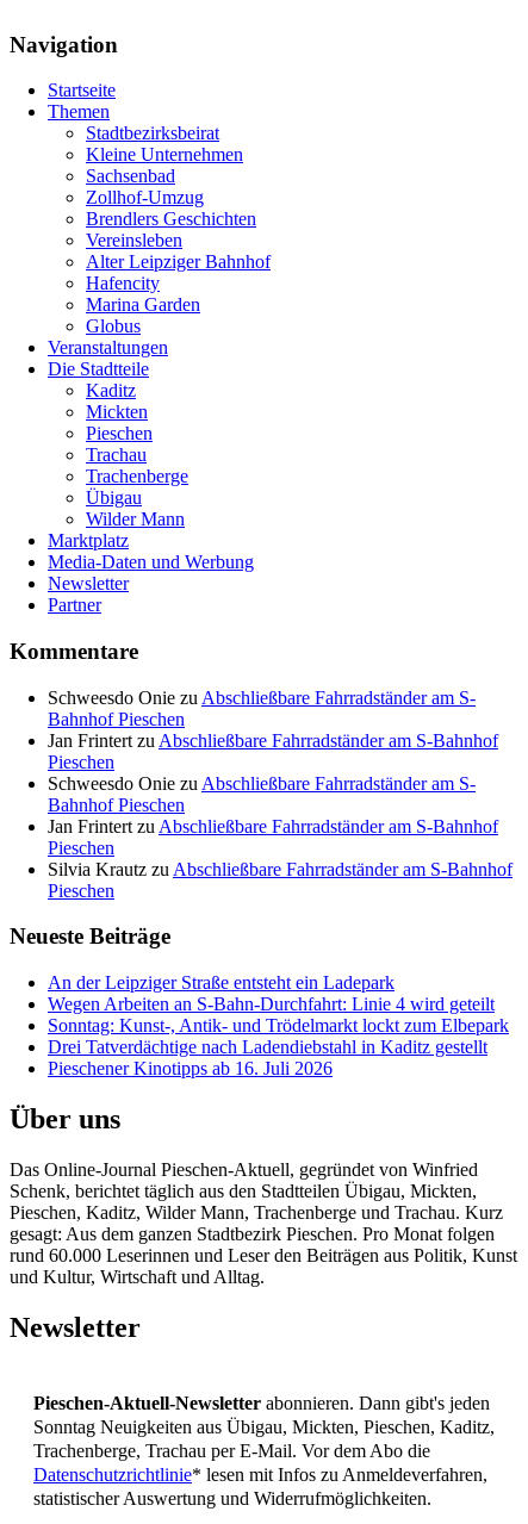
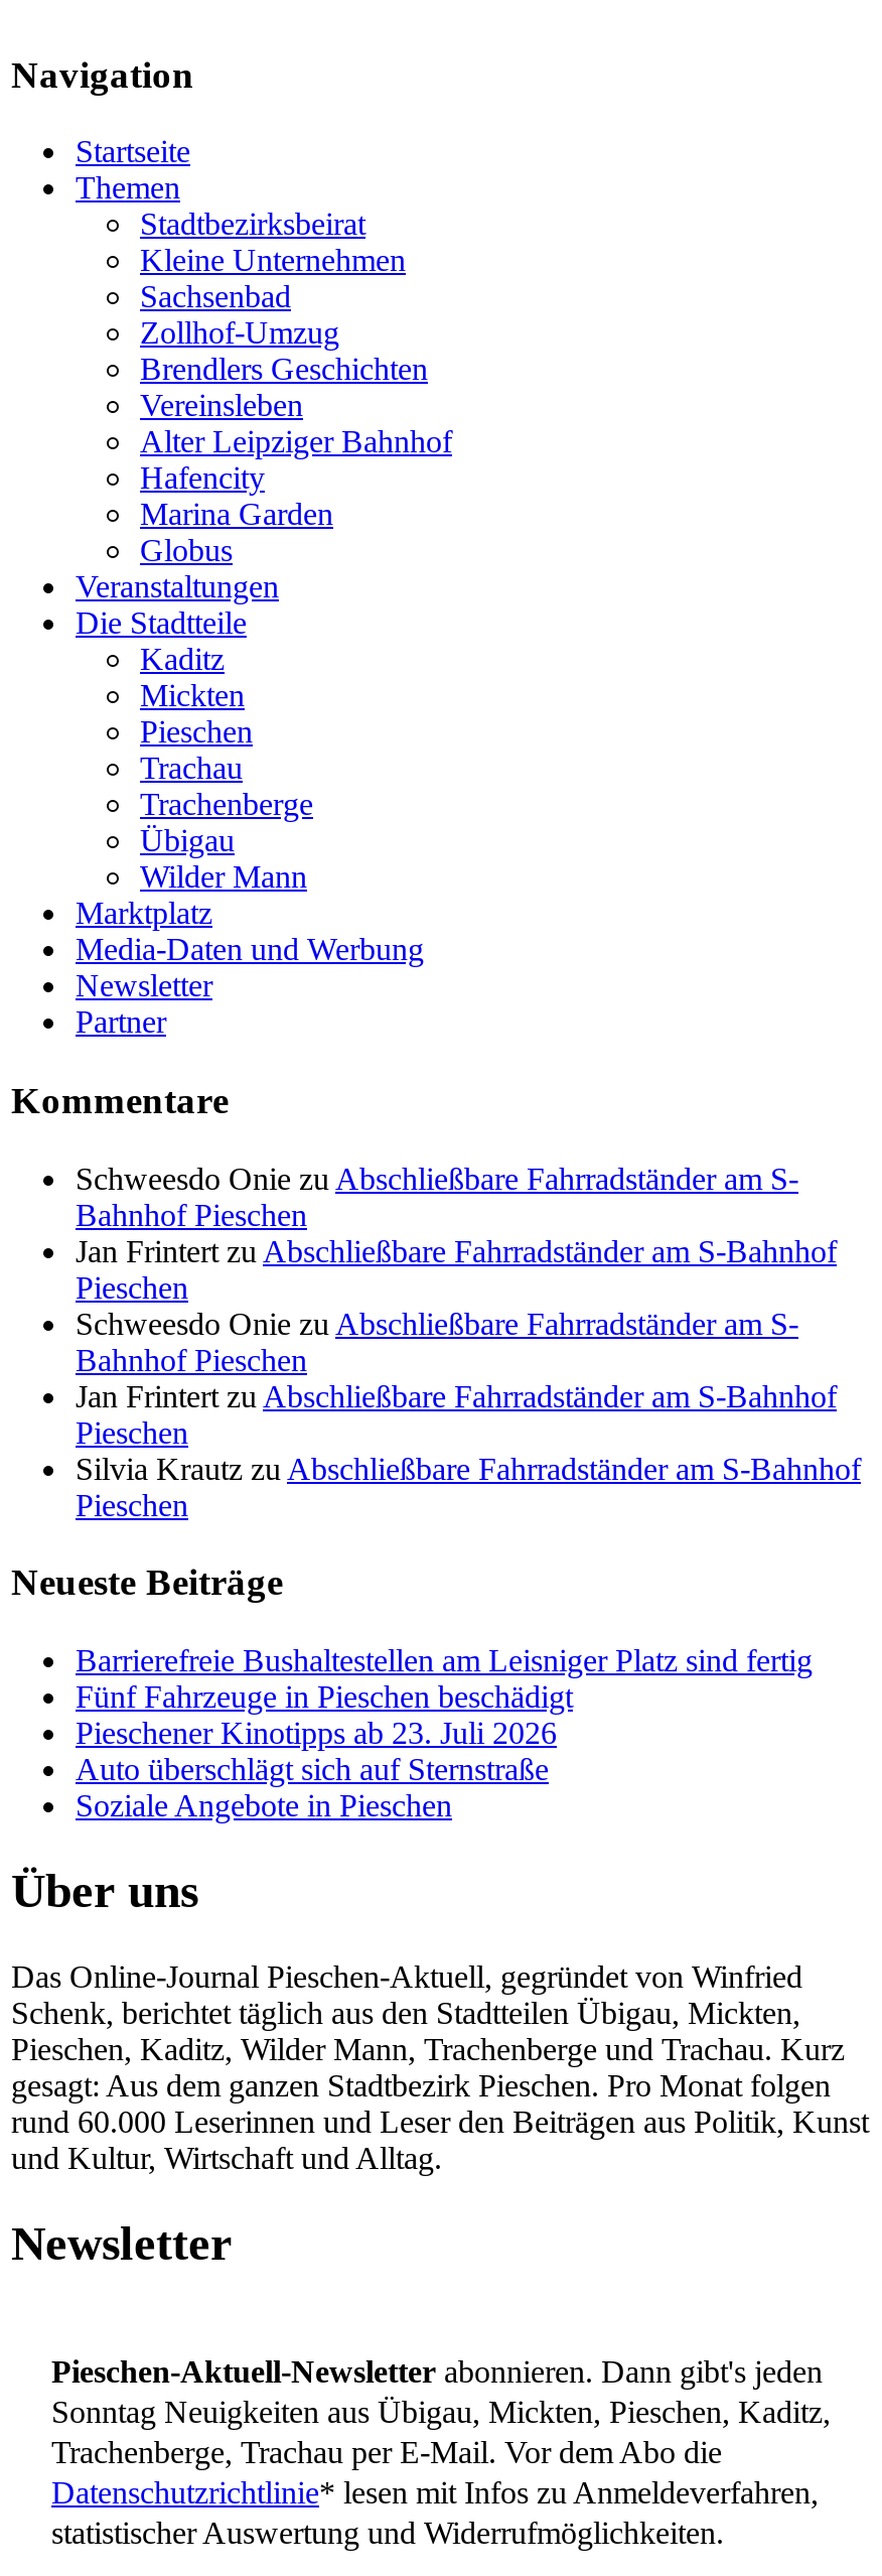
[48,972,509,1078] An der Leipziger Straße entsteht ein Ladepark | Wegen Arbeiten an S-Bahn-Durchfahrt: Linie 4 wird geteilt | Sonntag: Kunst-, Antik- und Trödelmarkt lockt zum Elbepark | Drei Tatverdächtige nach Ladendiebstahl in Kaditz gestellt | Pieschener Kinotipps ab 16. Juli 2026 -> [76,1643,813,1823] Barrierefreie Bushaltestellen am Leisniger Platz sind fertig | Fünf Fahrzeuge in Pieschen beschädigt | Pieschener Kinotipps ab 23. Juli 2026 | Auto überschlägt sich auf Sternstraße | Soziale Angebote in Pieschen

